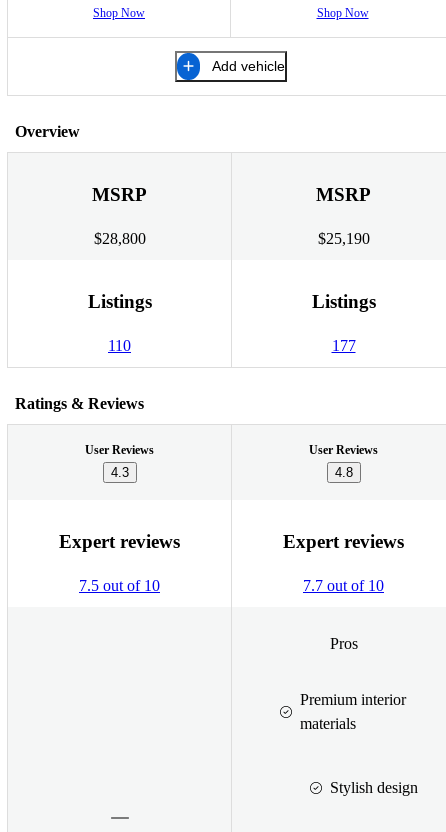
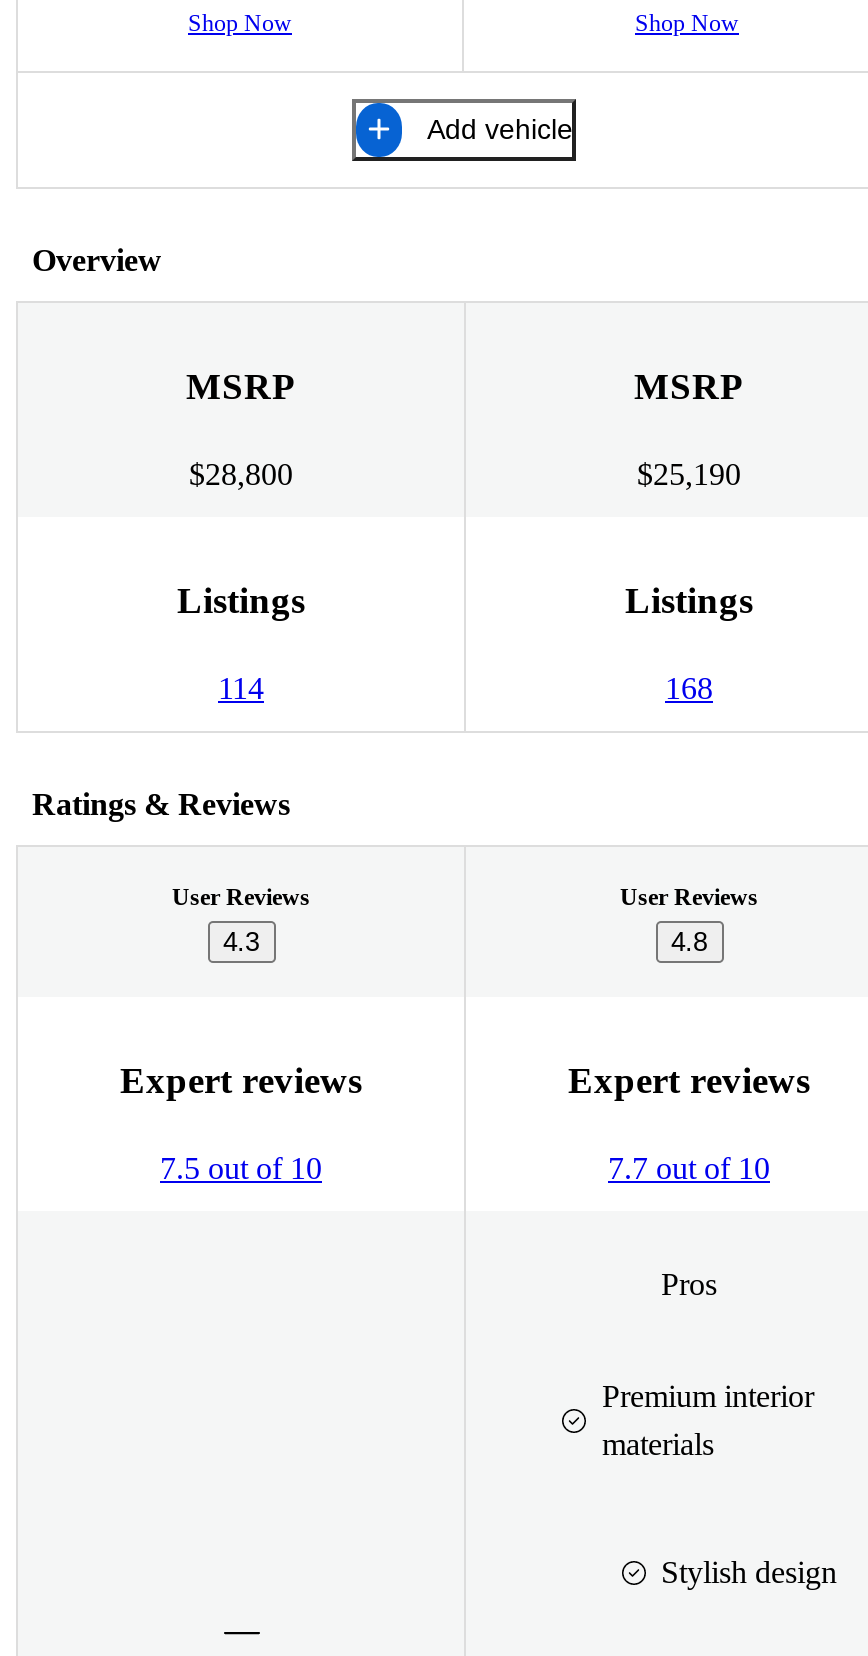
[108,337,131,354] 110 -> [218,672,264,706] 114
[331,337,355,354] 177 -> [665,672,713,706] 168

